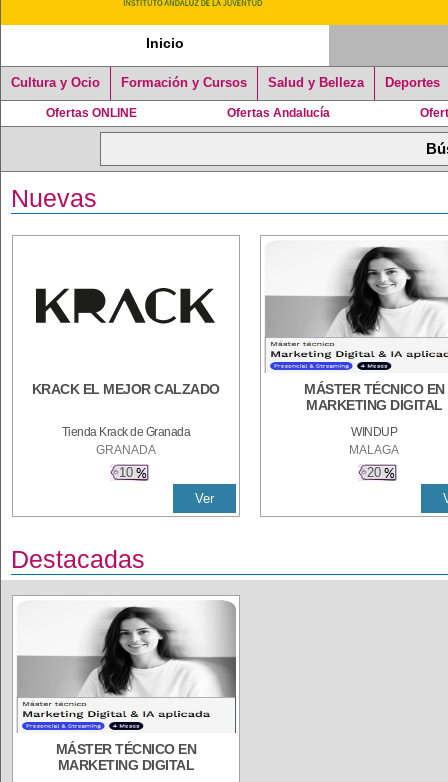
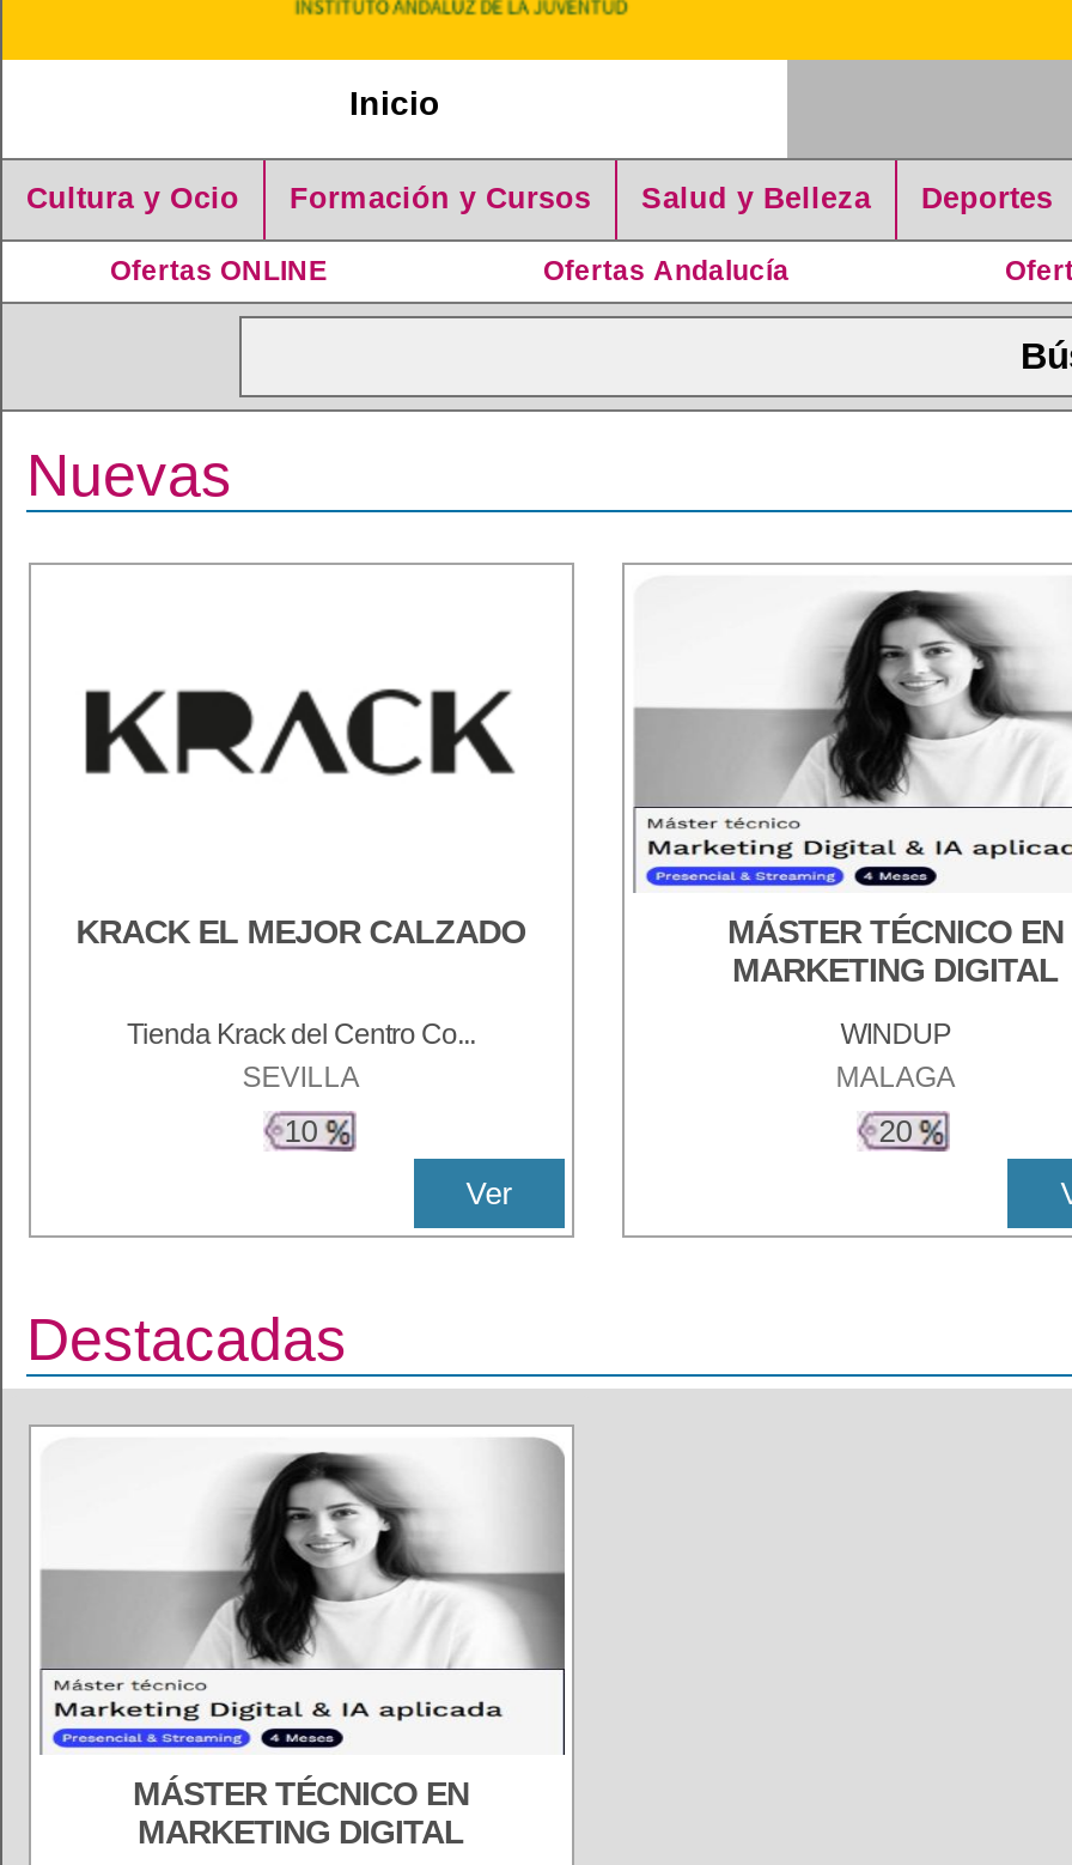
[61,425,190,457] Tienda Krack de Granada | GRANADA -> [127,1017,475,1094] Tienda Krack del Centro Co... | SEVILLA

